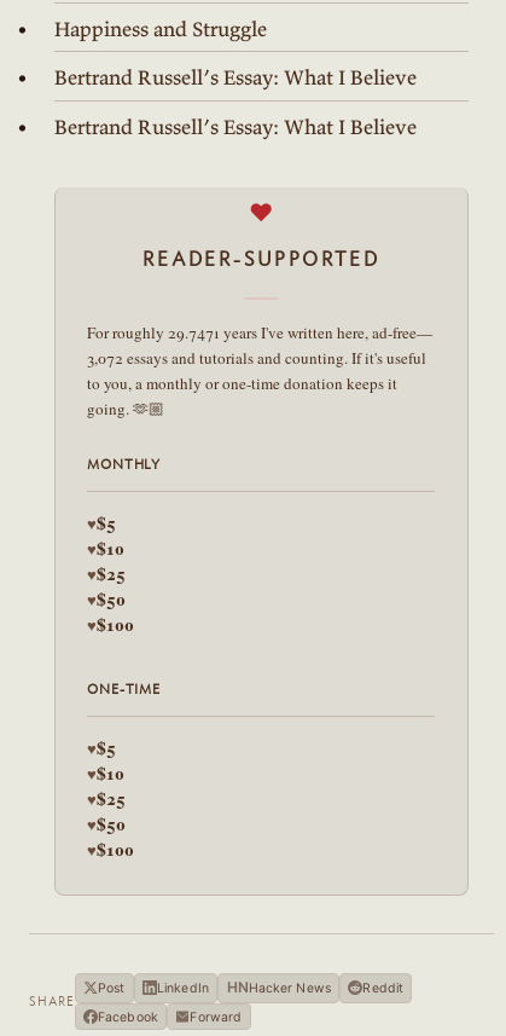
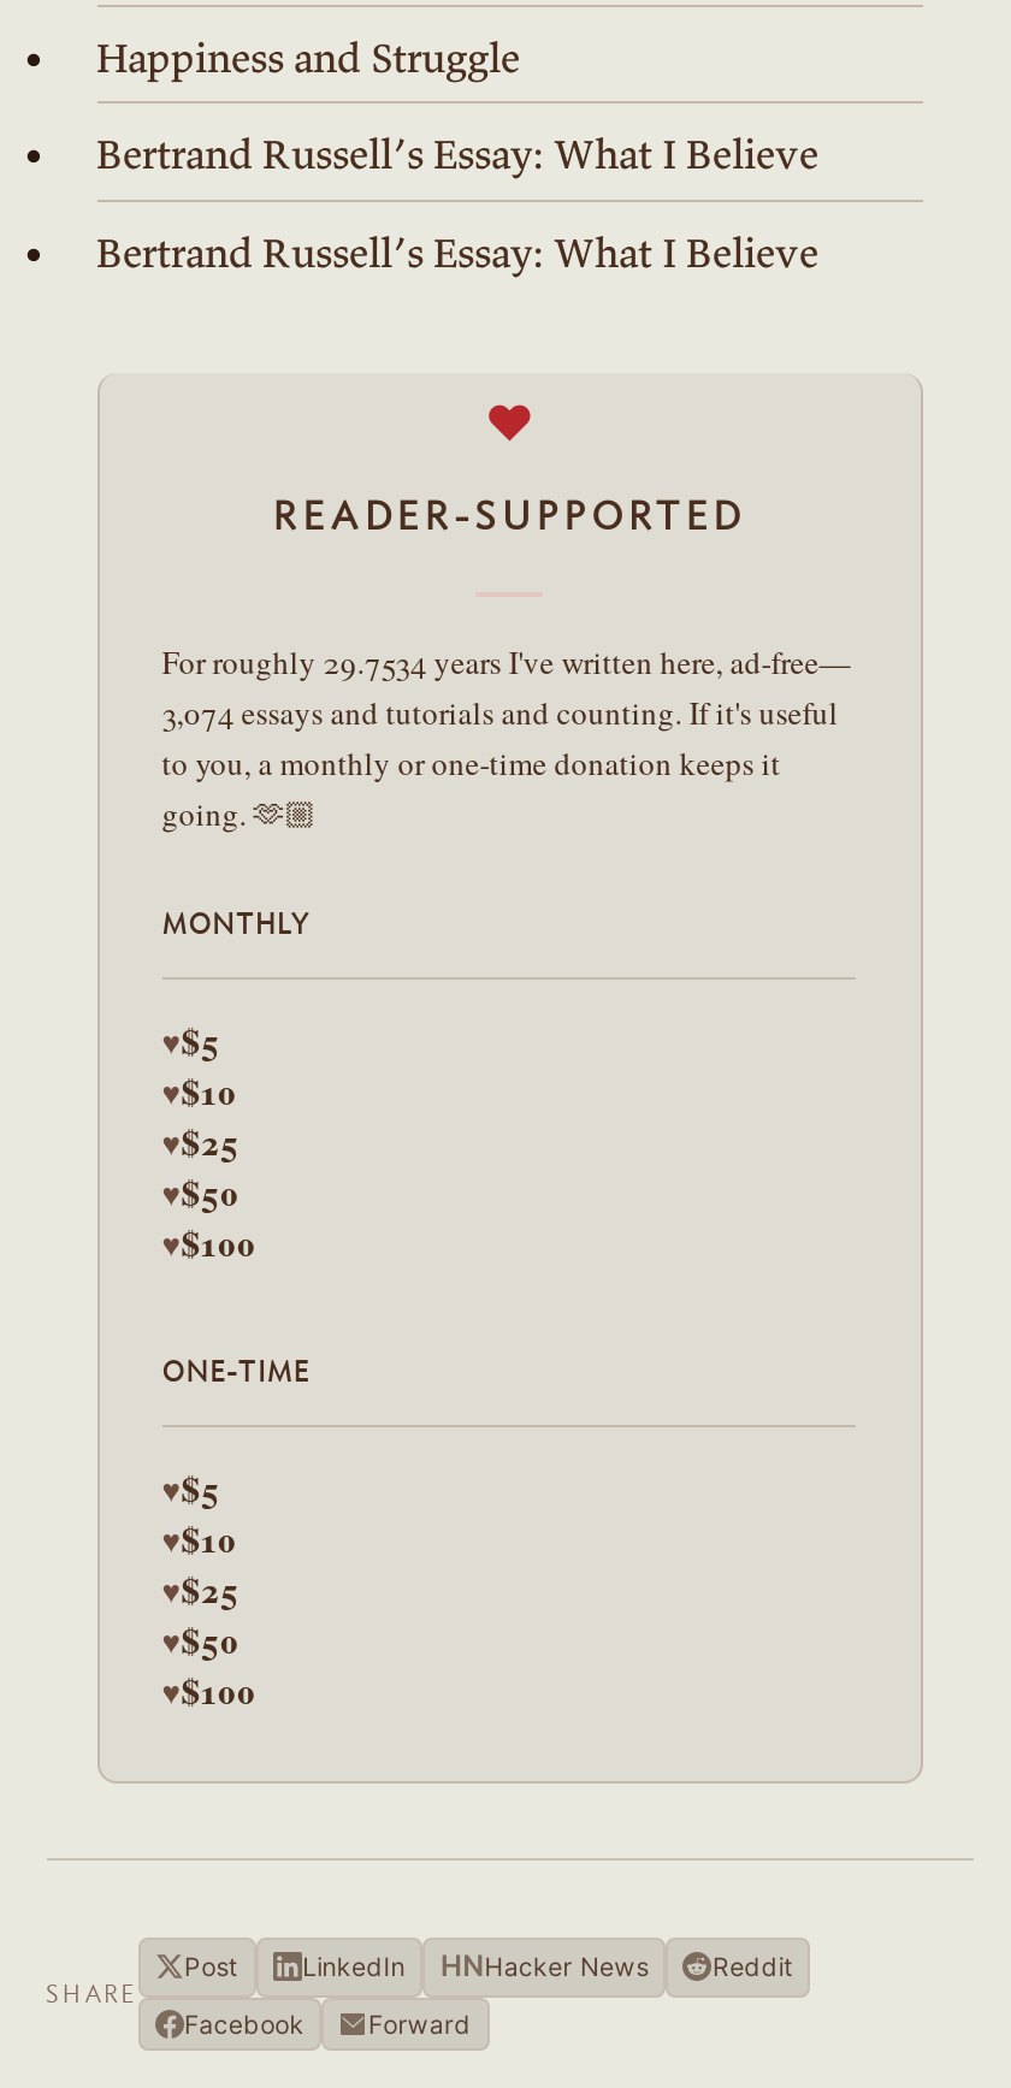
[87,322,432,344] For roughly 29.7471 years I've written here, ad-free— -> [162,641,850,685] For roughly 29.7534 years I've written here, ad-free—
[87,347,426,369] 3,072 essays and tutorials and counting. If it's useful -> [162,692,838,735] 3,074 essays and tutorials and counting. If it's useful

